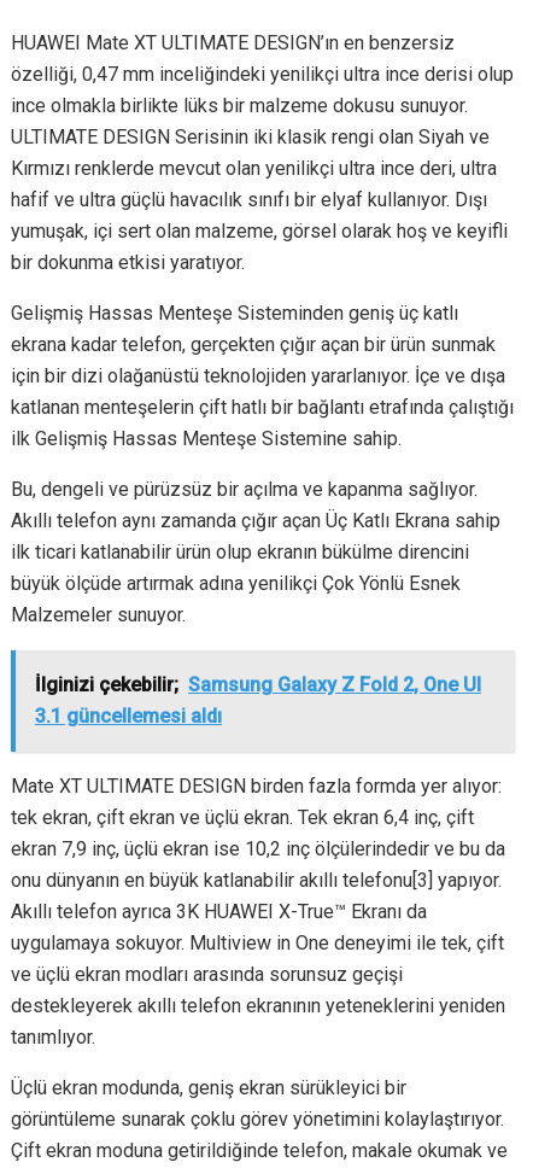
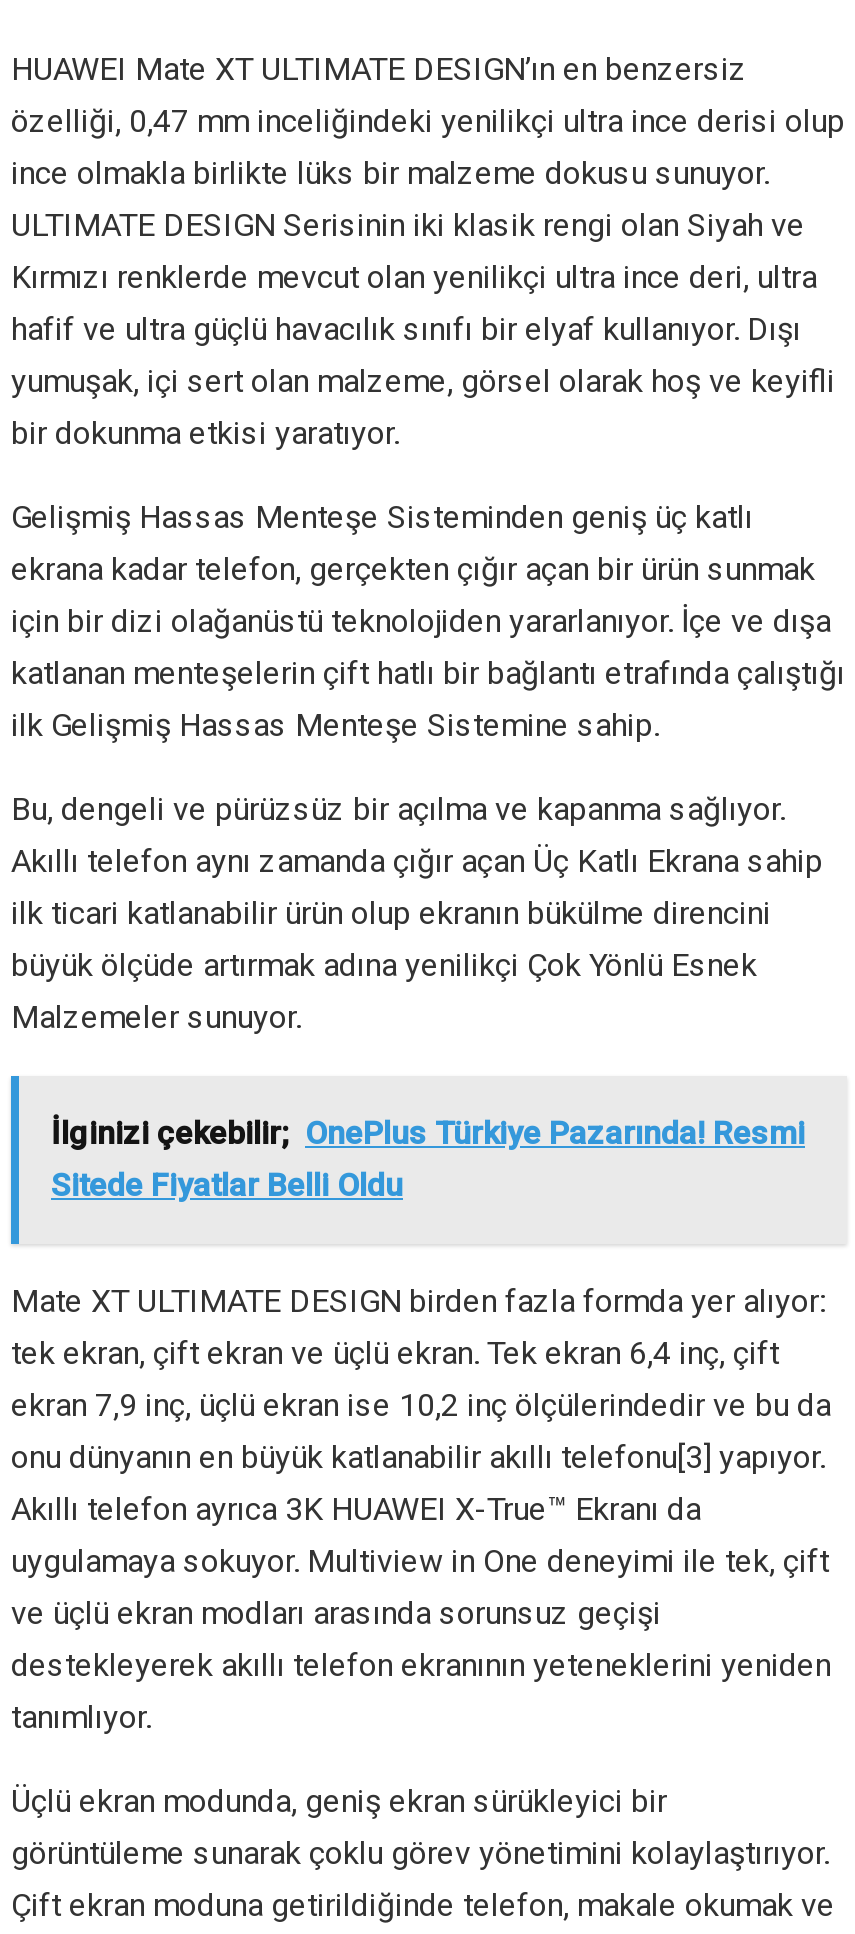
[35,673,481,728] İlginizi çekebilir; Samsung Galaxy Z Fold 2, One UI | 3.1 güncellemesi aldı -> [51,1114,805,1204] İlginizi çekebilir; OnePlus Türkiye Pazarında! Resmi | Sitede Fiyatlar Belli Oldu

